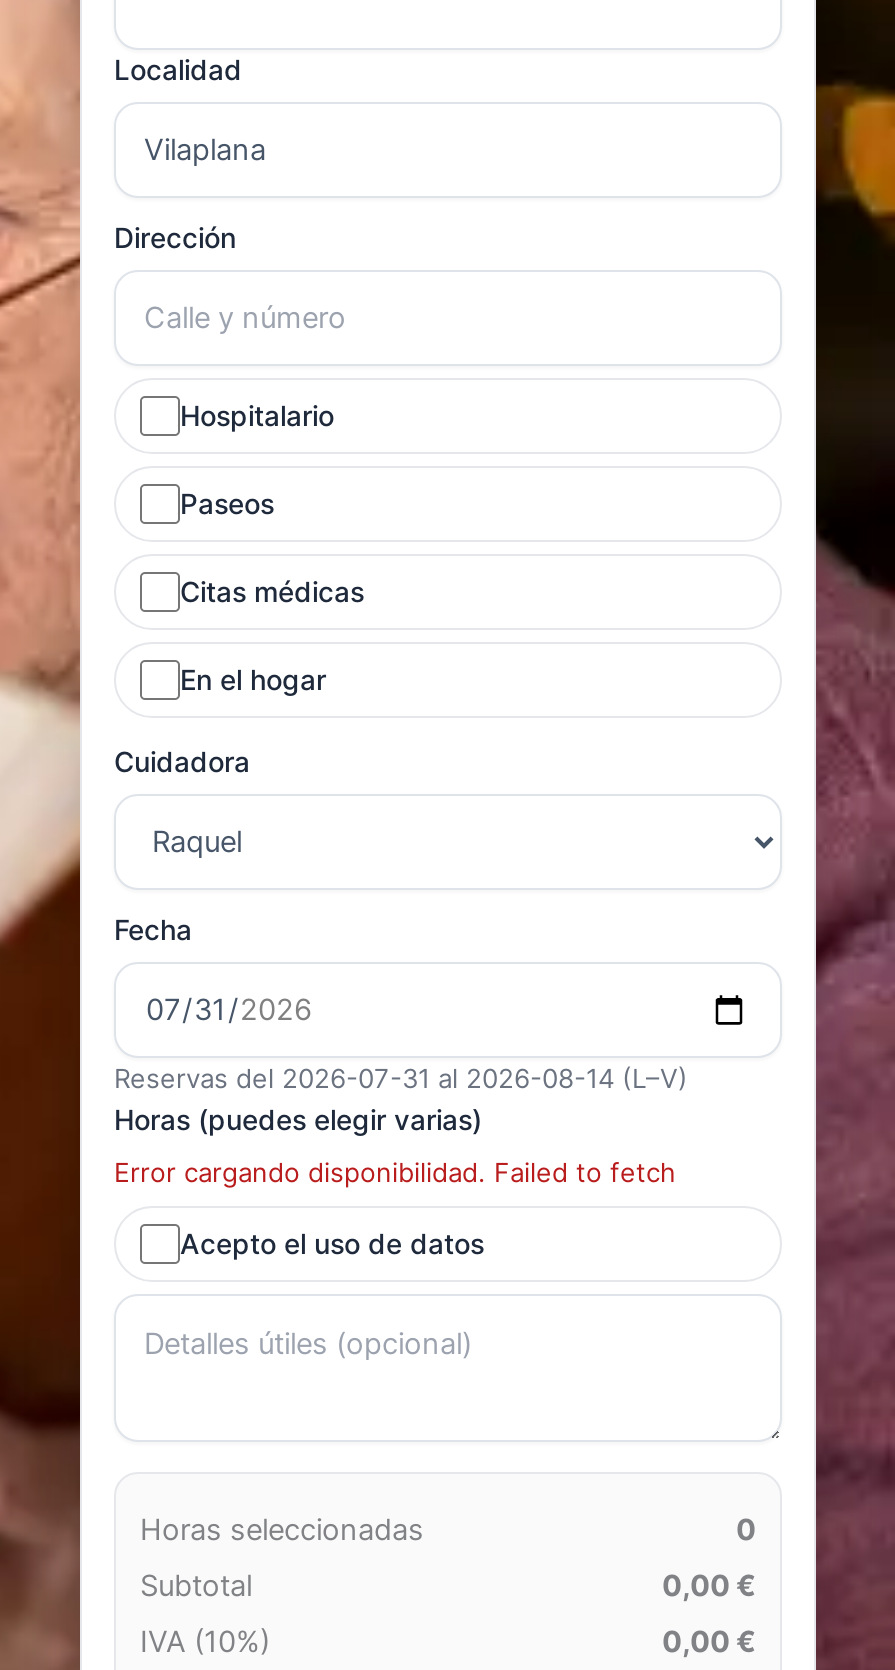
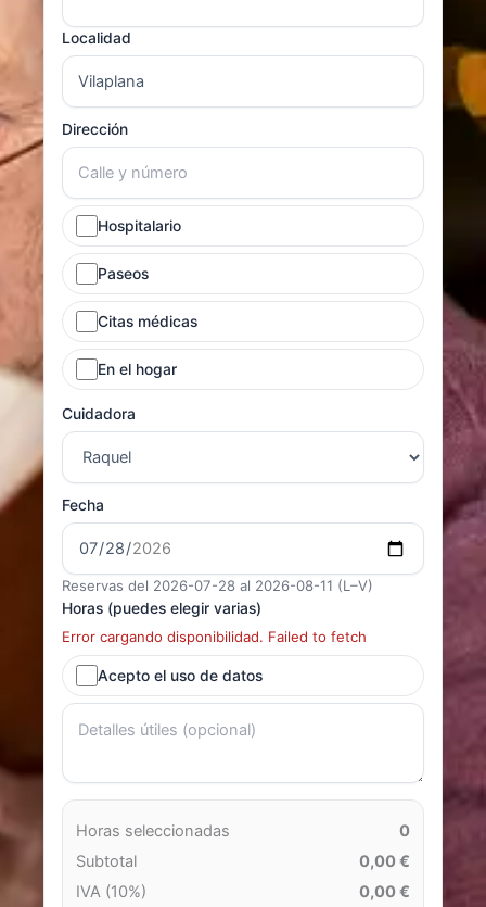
[114,1062,688,1094] Reservas del 2026-07-31 al 2026-08-14 (L–V) -> [62,577,373,594] Reservas del 2026-07-28 al 2026-08-11 (L–V)

